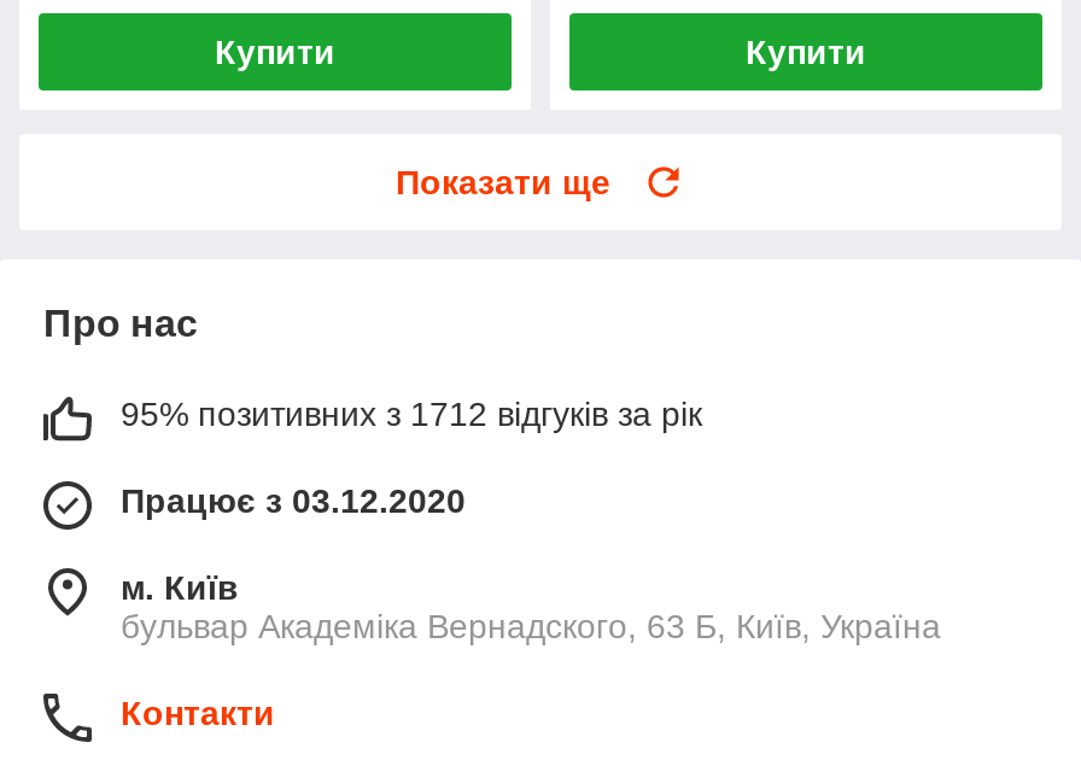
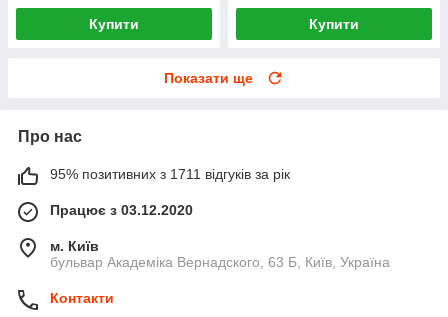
[121,394,702,433] 95% позитивних з 1712 відгуків за рік -> [50,166,290,182] 95% позитивних з 1711 відгуків за рік

